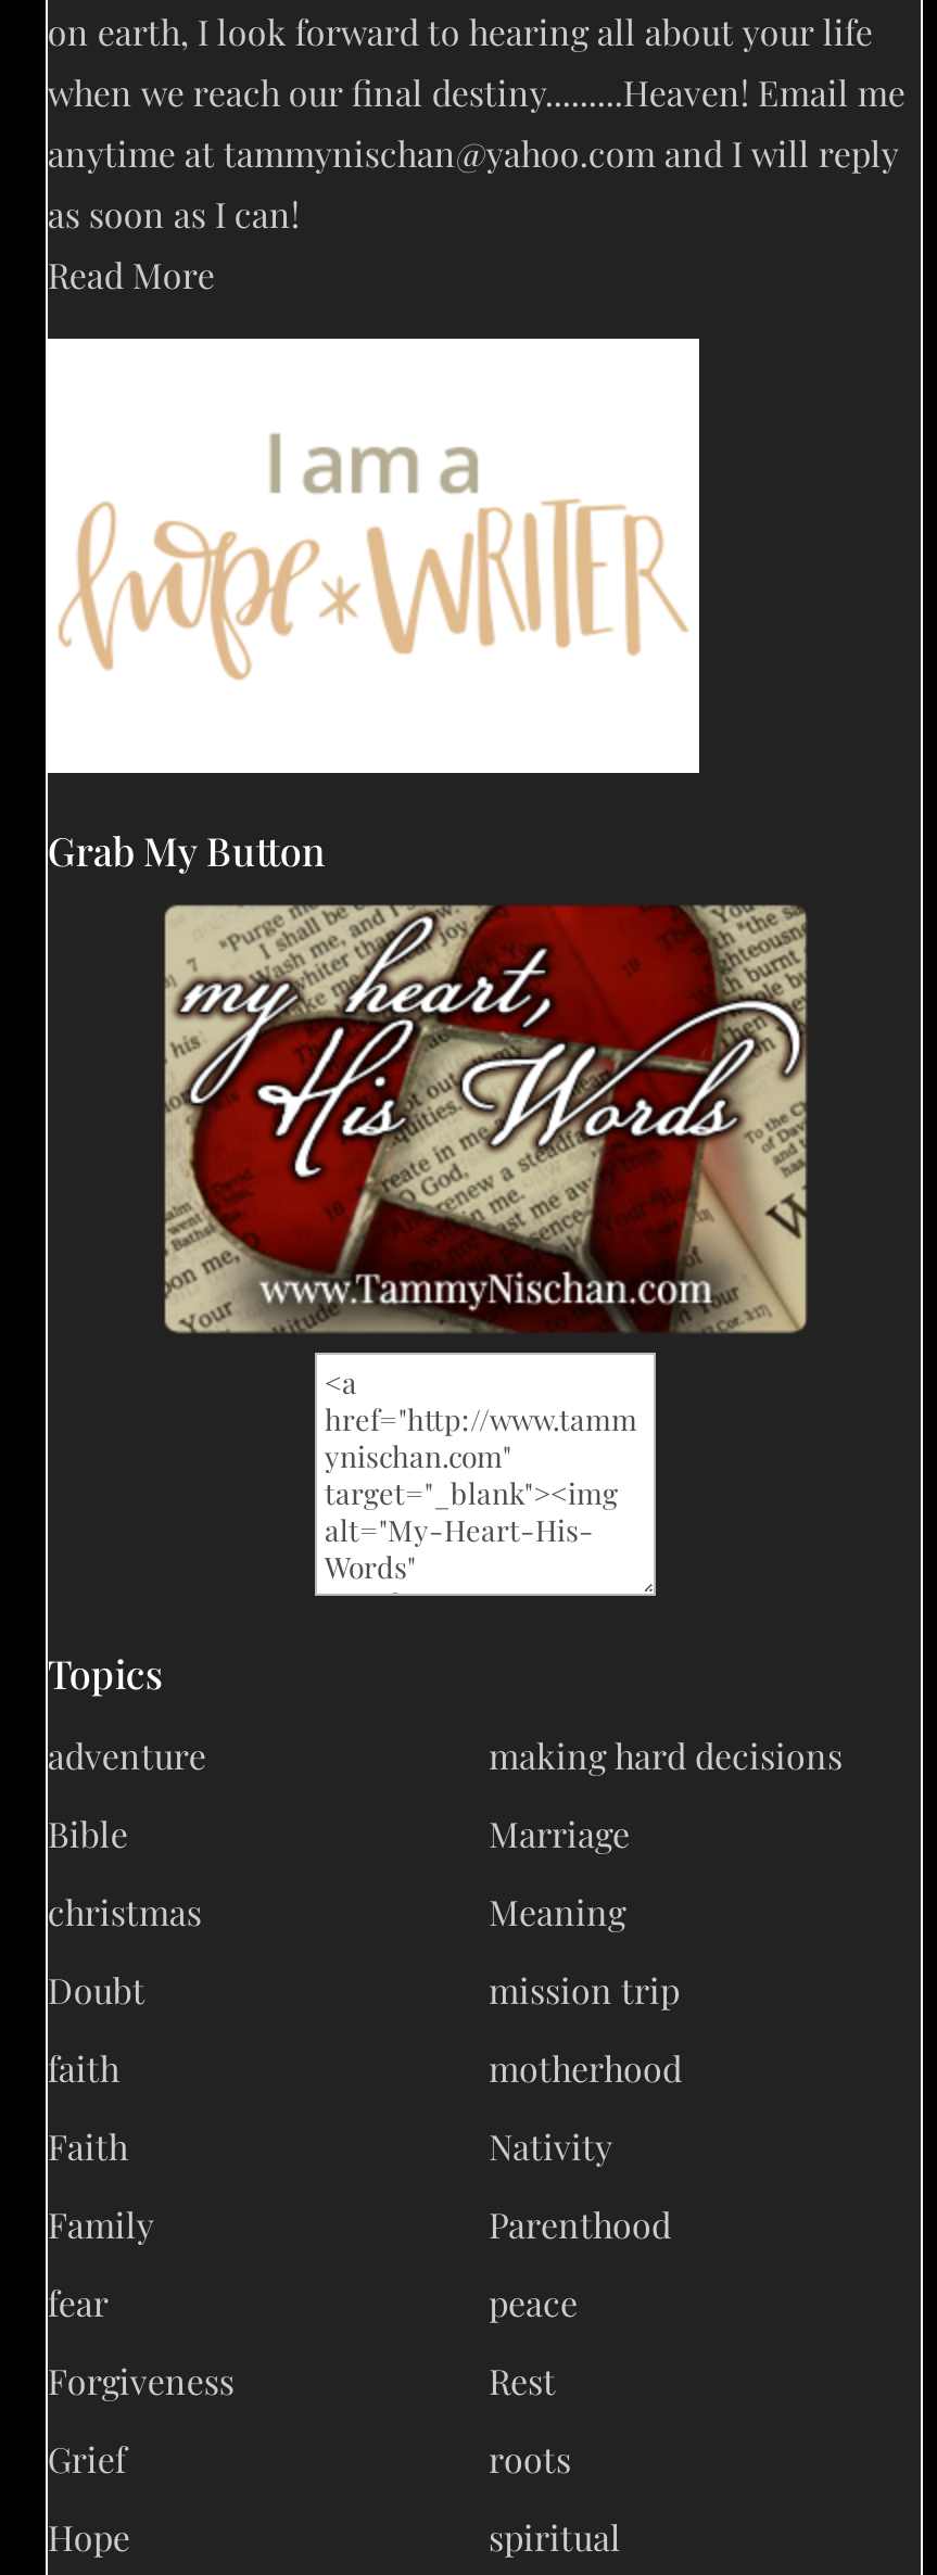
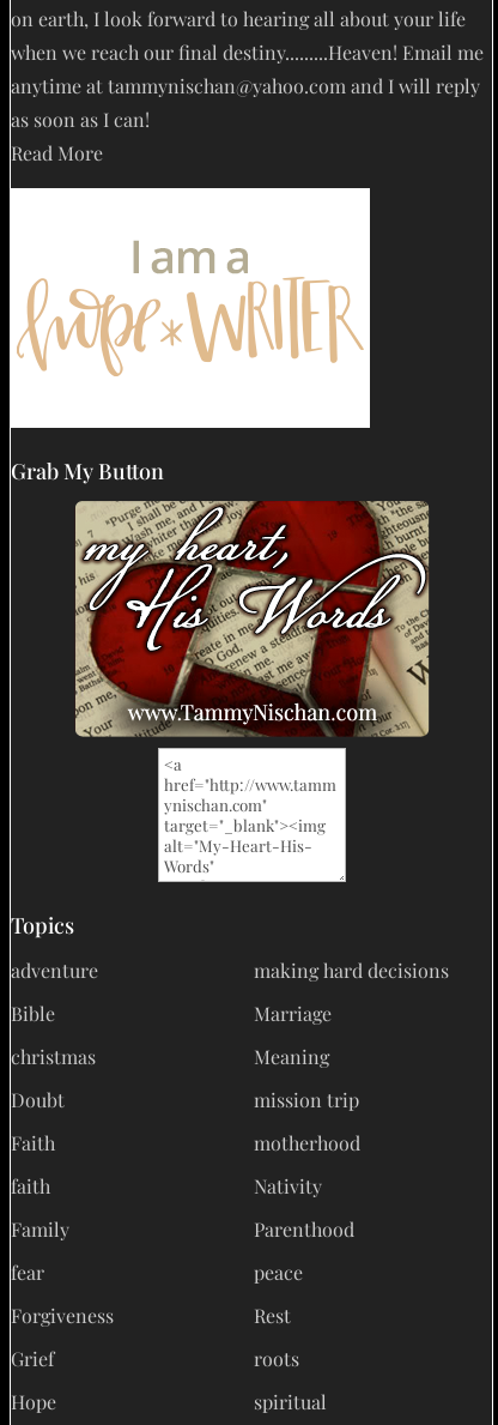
moved [48,2046,119,2092] -> [11,1174,50,1199]: faith
moved [48,2124,128,2170] -> [11,1131,55,1156]: Faith

